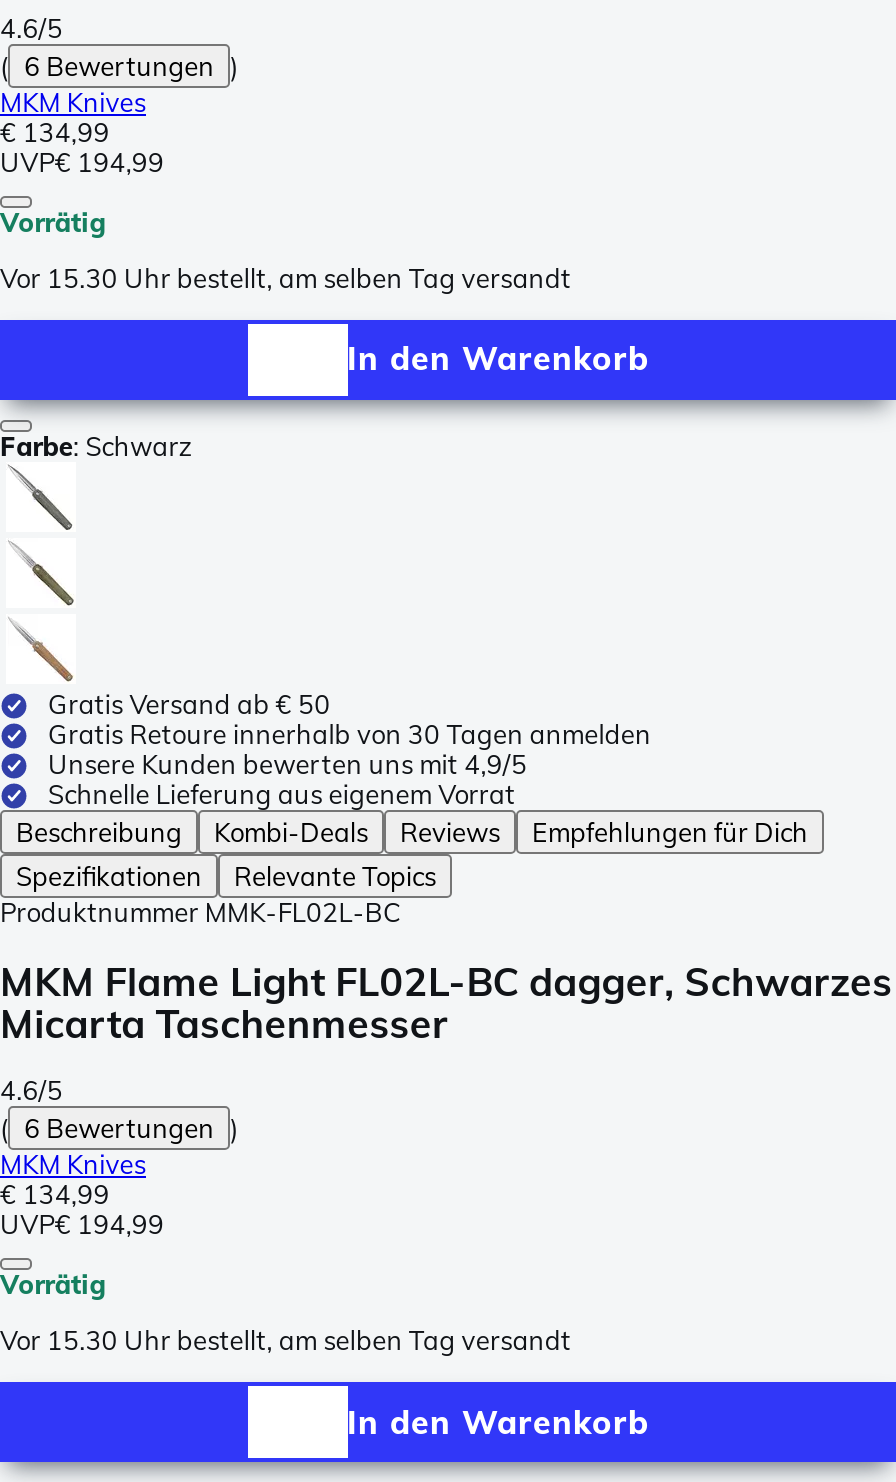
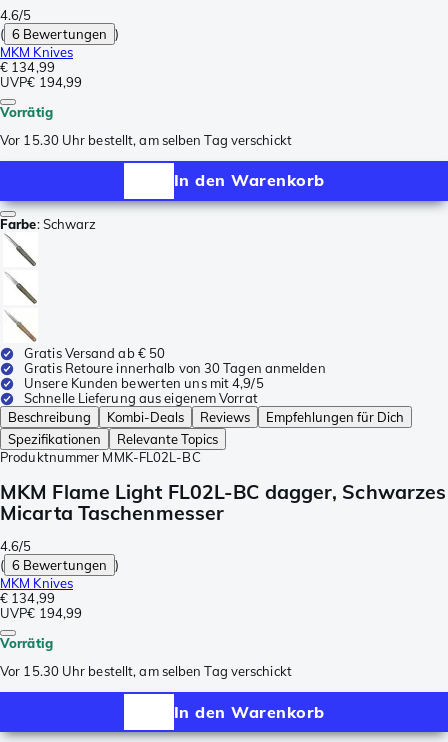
[0,262,571,294] Vor 15.30 Uhr bestellt, am selben Tag versandt -> [0,132,292,148] Vor 15.30 Uhr bestellt, am selben Tag verschickt
[0,1324,571,1356] Vor 15.30 Uhr bestellt, am selben Tag versandt -> [0,663,292,679] Vor 15.30 Uhr bestellt, am selben Tag verschickt

